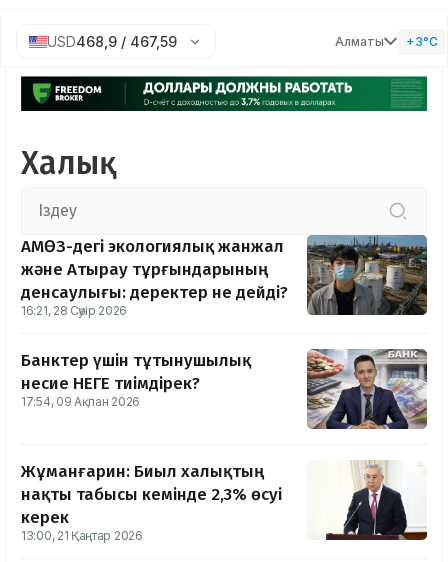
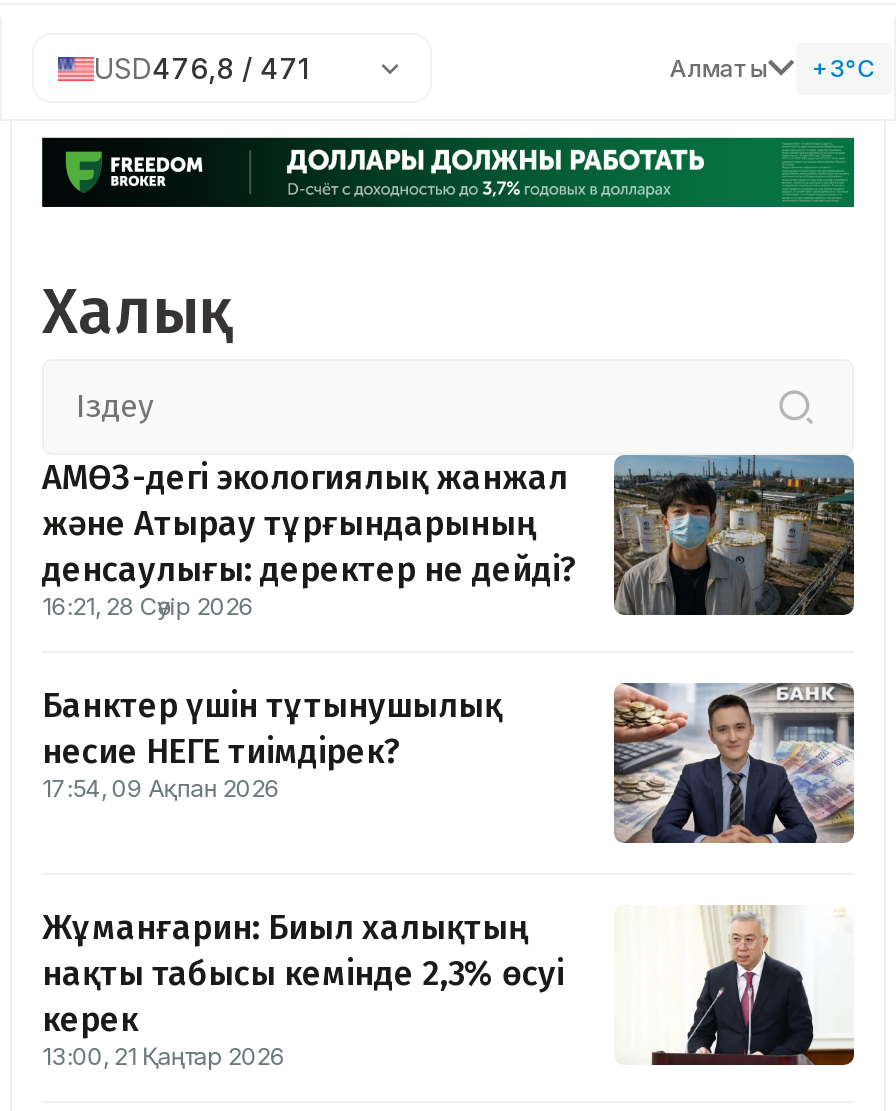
[47,33,177,50] USD468,9 / 467,59 -> [94,51,310,85] USD476,8 / 471

